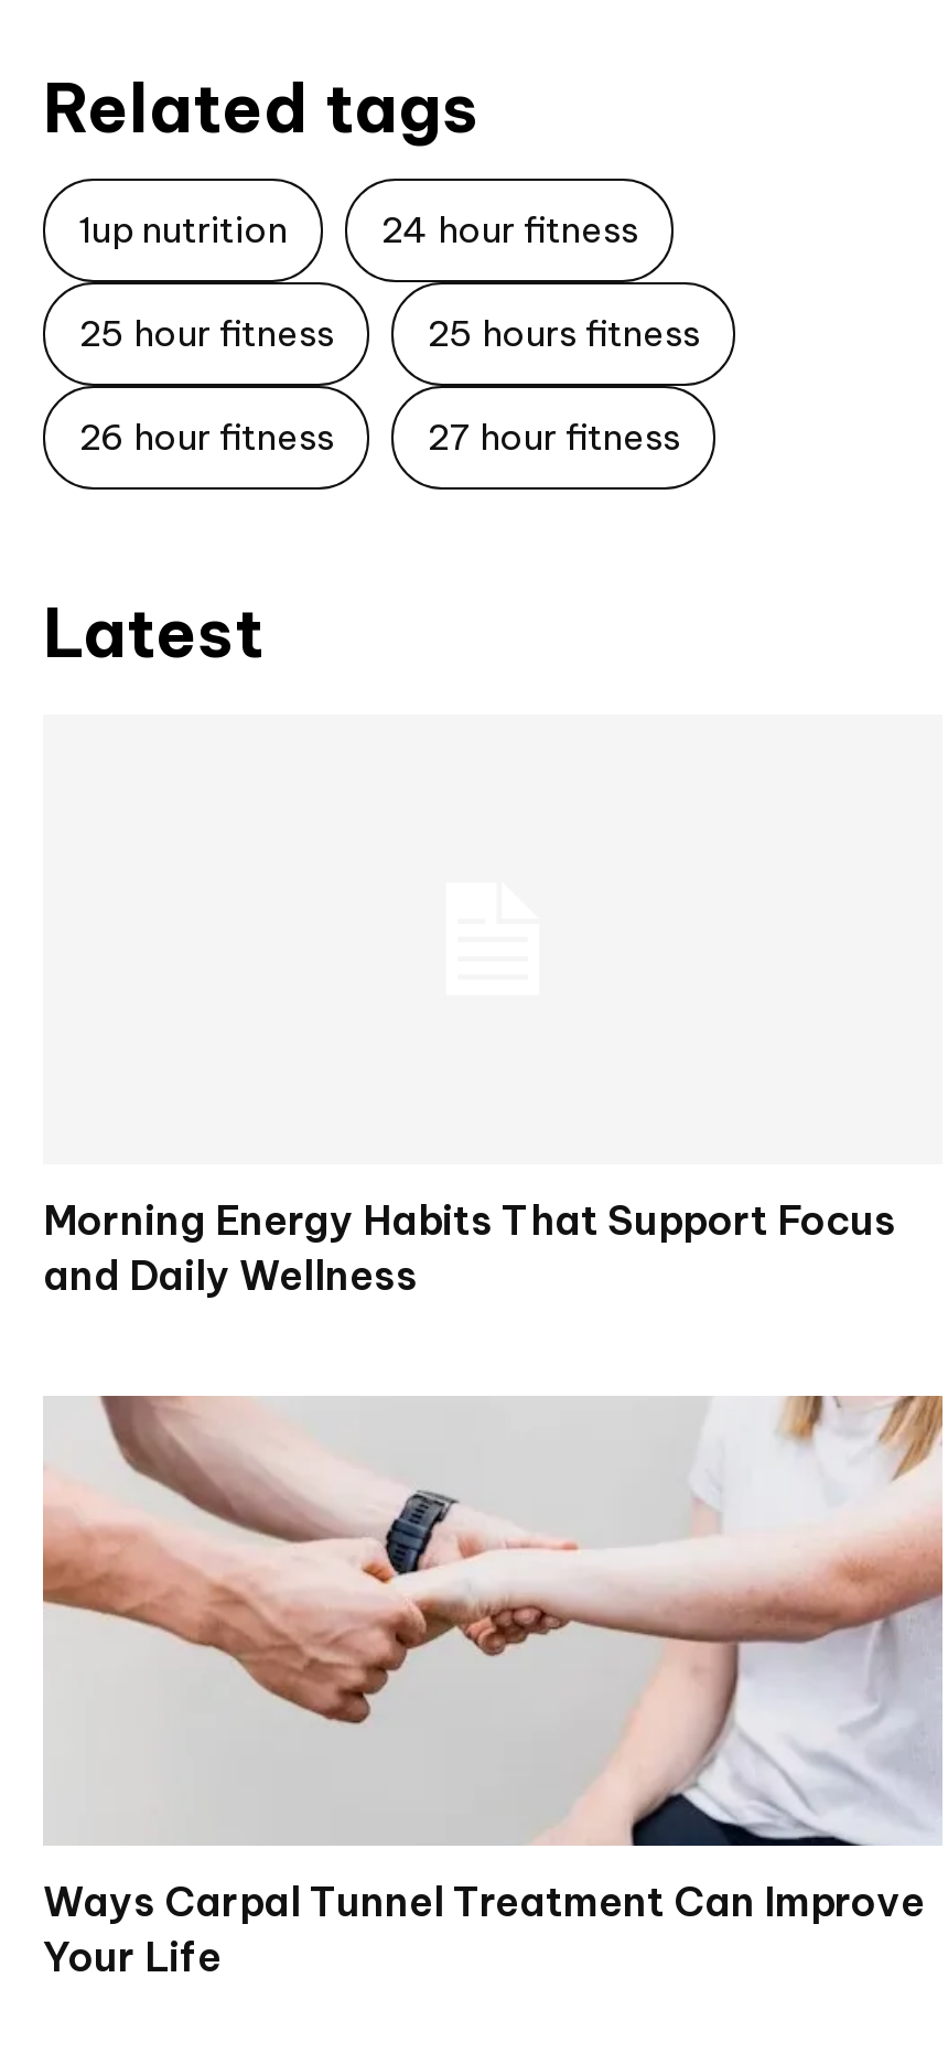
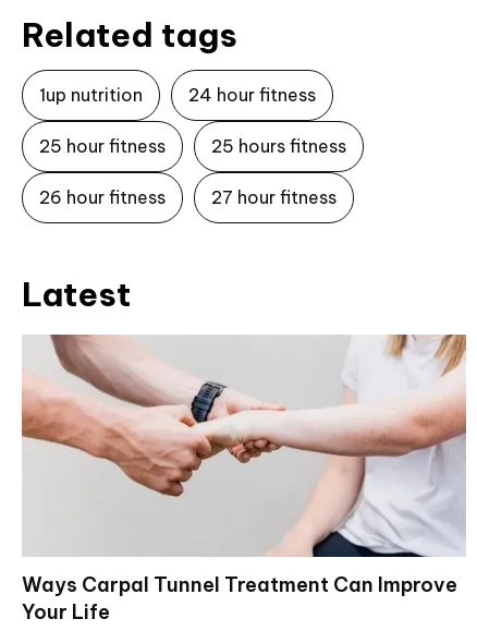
[43,1195,896,1301] Morning Energy Habits That Support Focus | and Daily Wellness -> none

